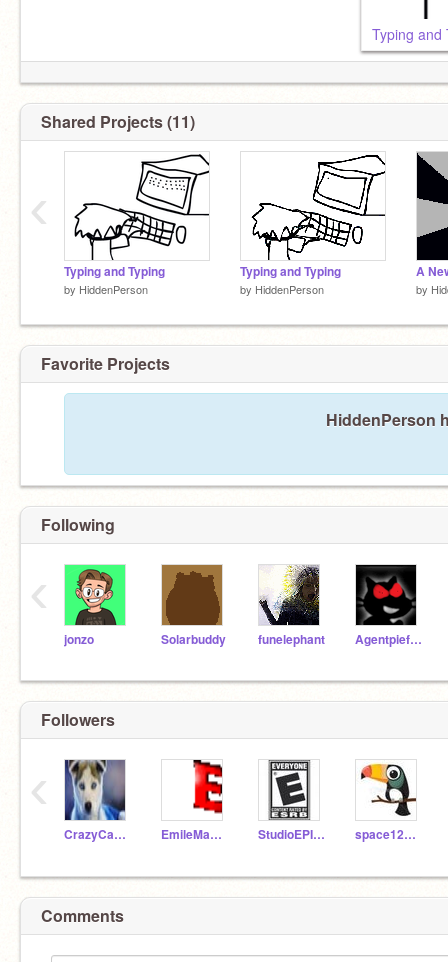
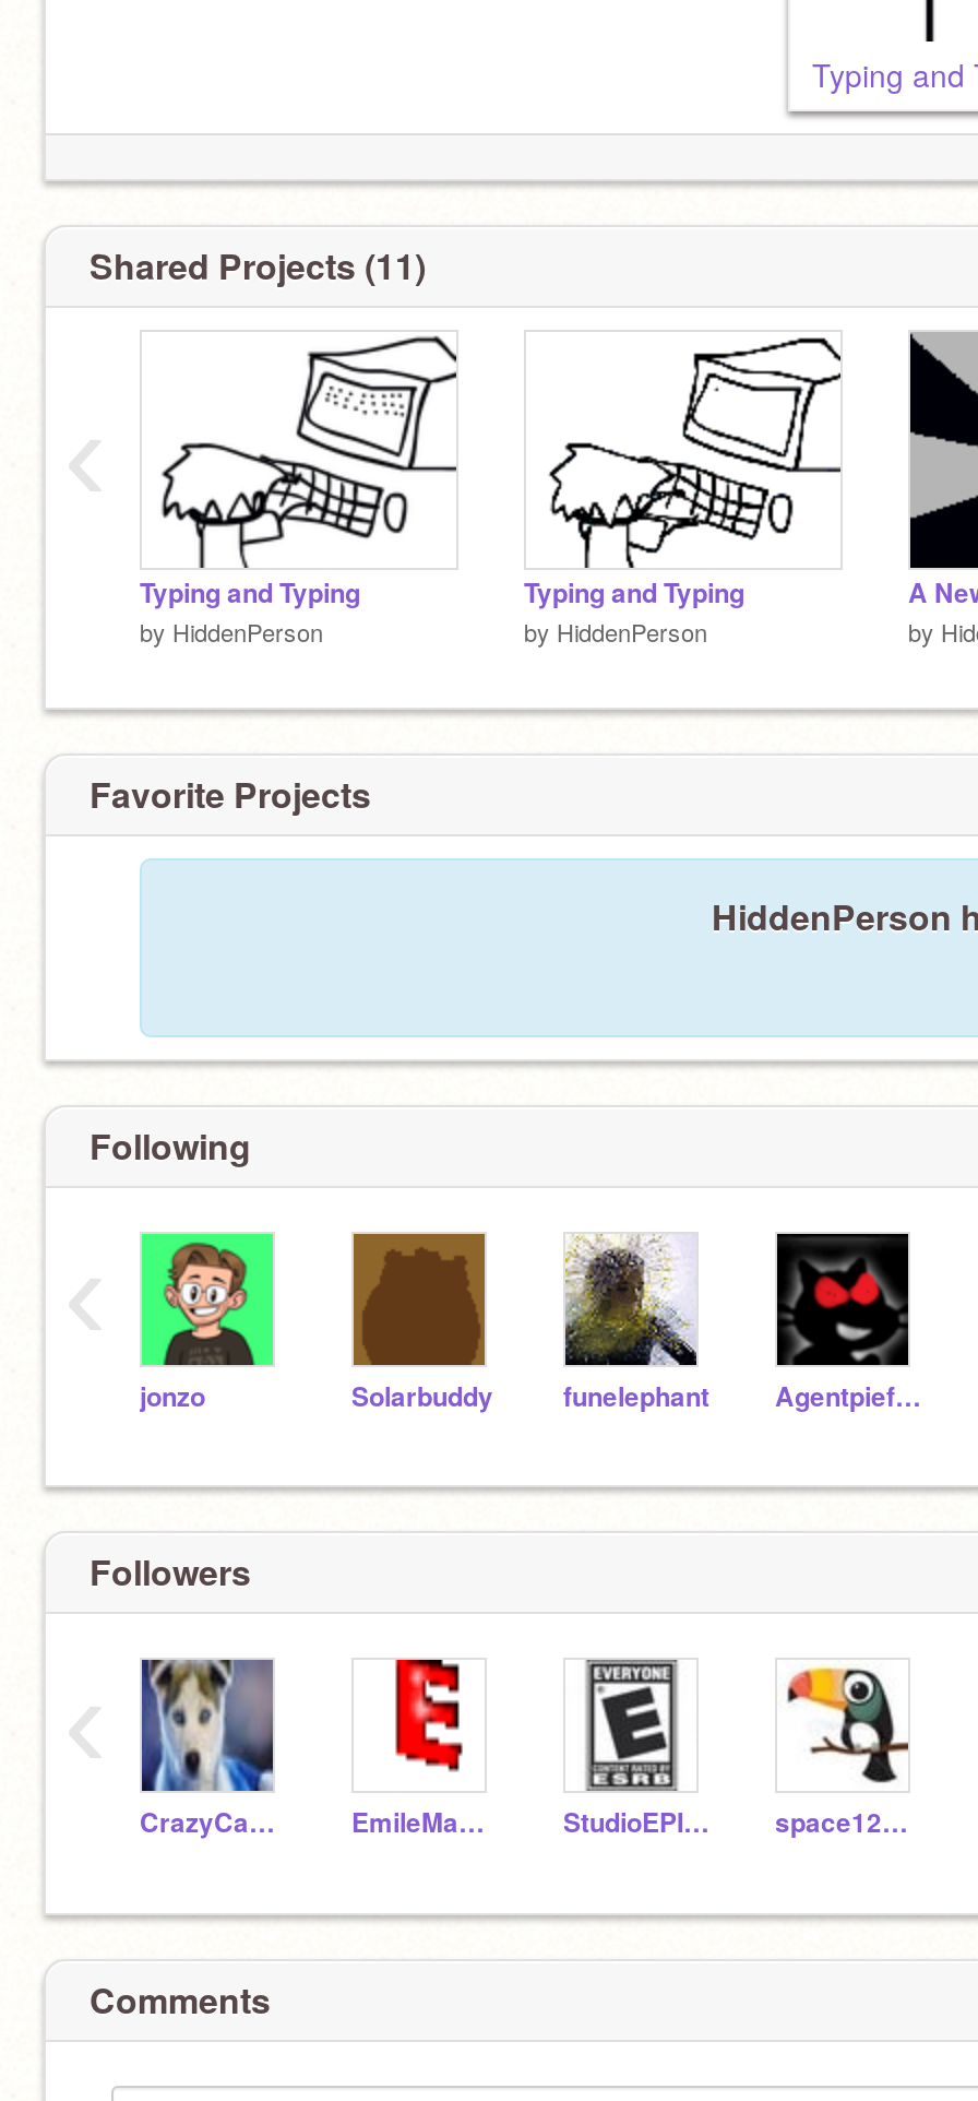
[259,565,320,626] [image] -> [563,1234,696,1367] [image]
[181,760,223,814] [image] -> [393,1658,485,1776] [image]

